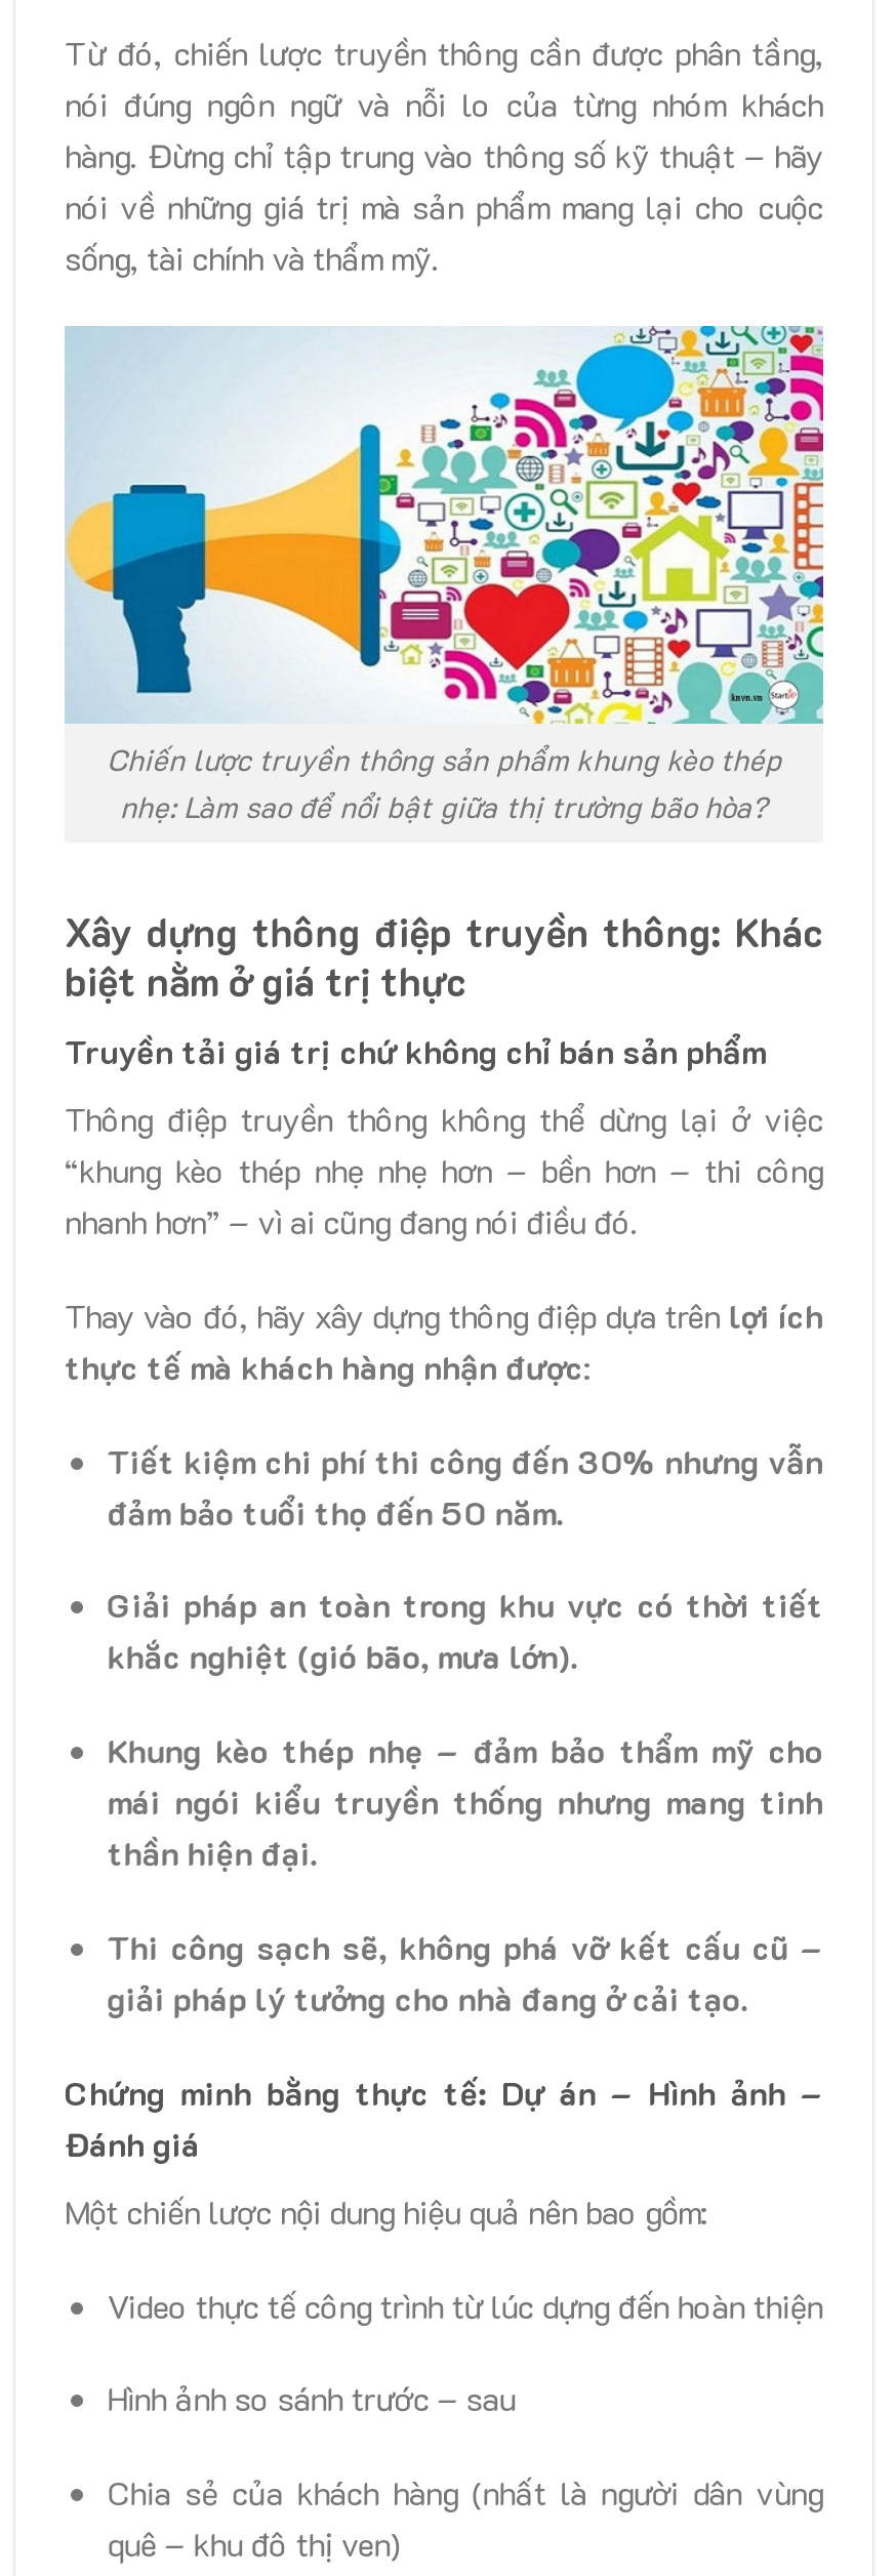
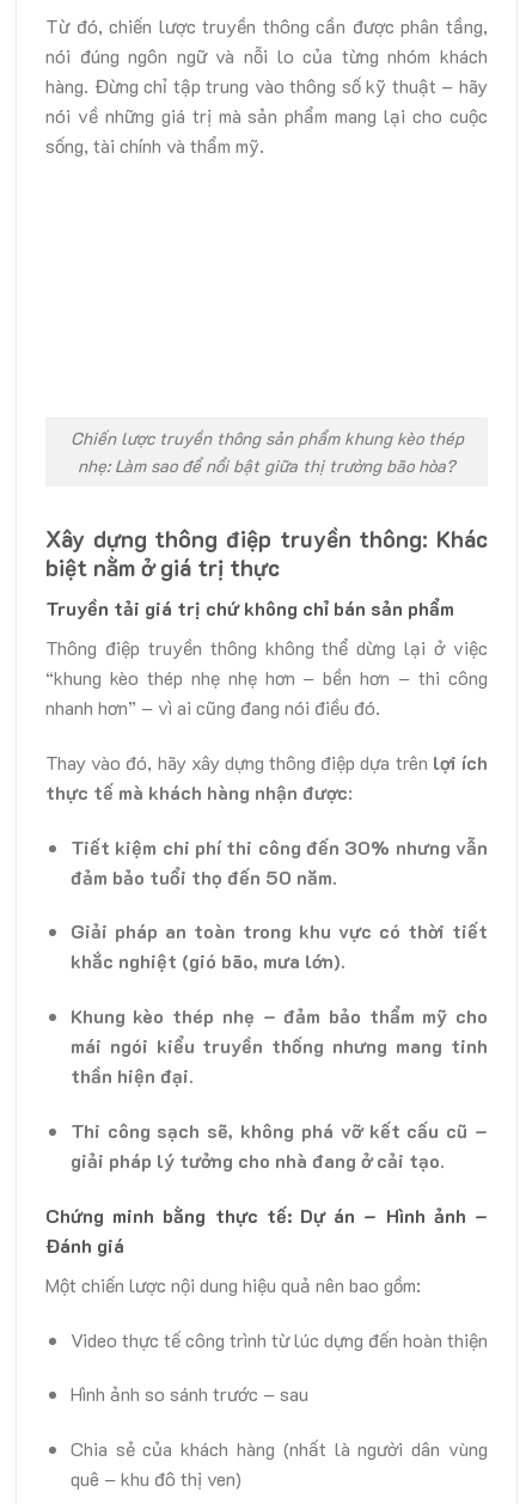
[65,324,825,726] [image] -> none

